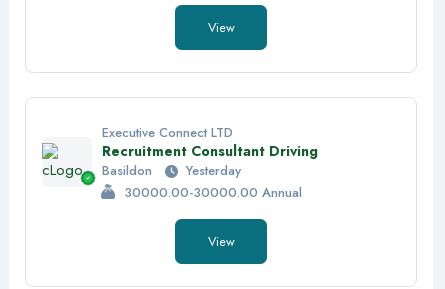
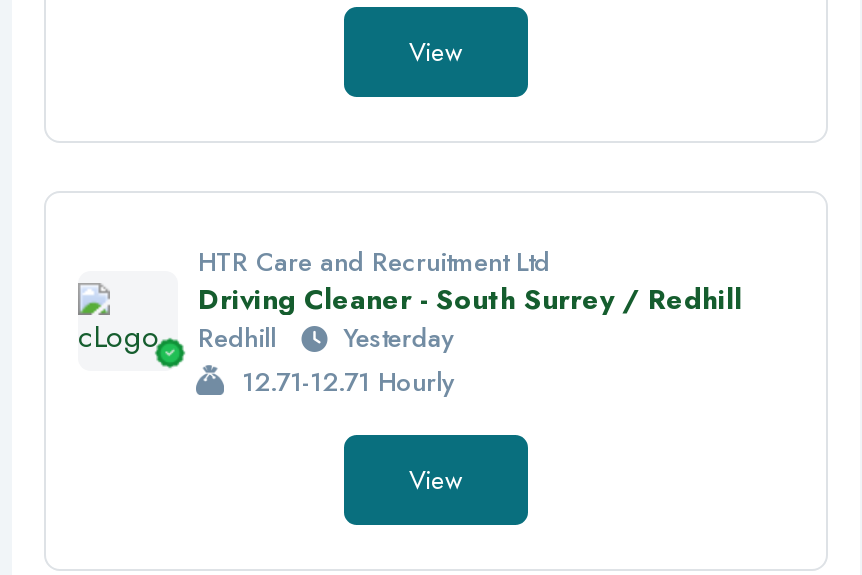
[102,123,318,180] Executive Connect LTD | Recruitment Consultant Driving | Basildon -> [198,242,742,356] HTR Care and Recruitment Ltd | Driving Cleaner - South Surrey / Redhill | Redhill
[124,183,302,202] 30000.00-30000.00 Annual -> [242,362,454,400] 12.71-12.71 Hourly

